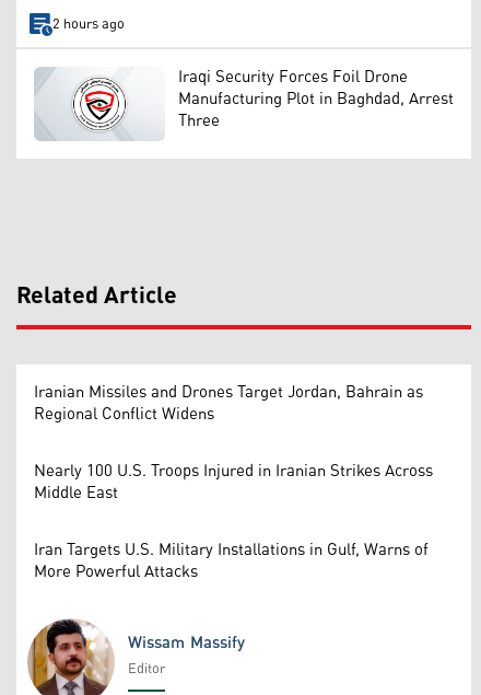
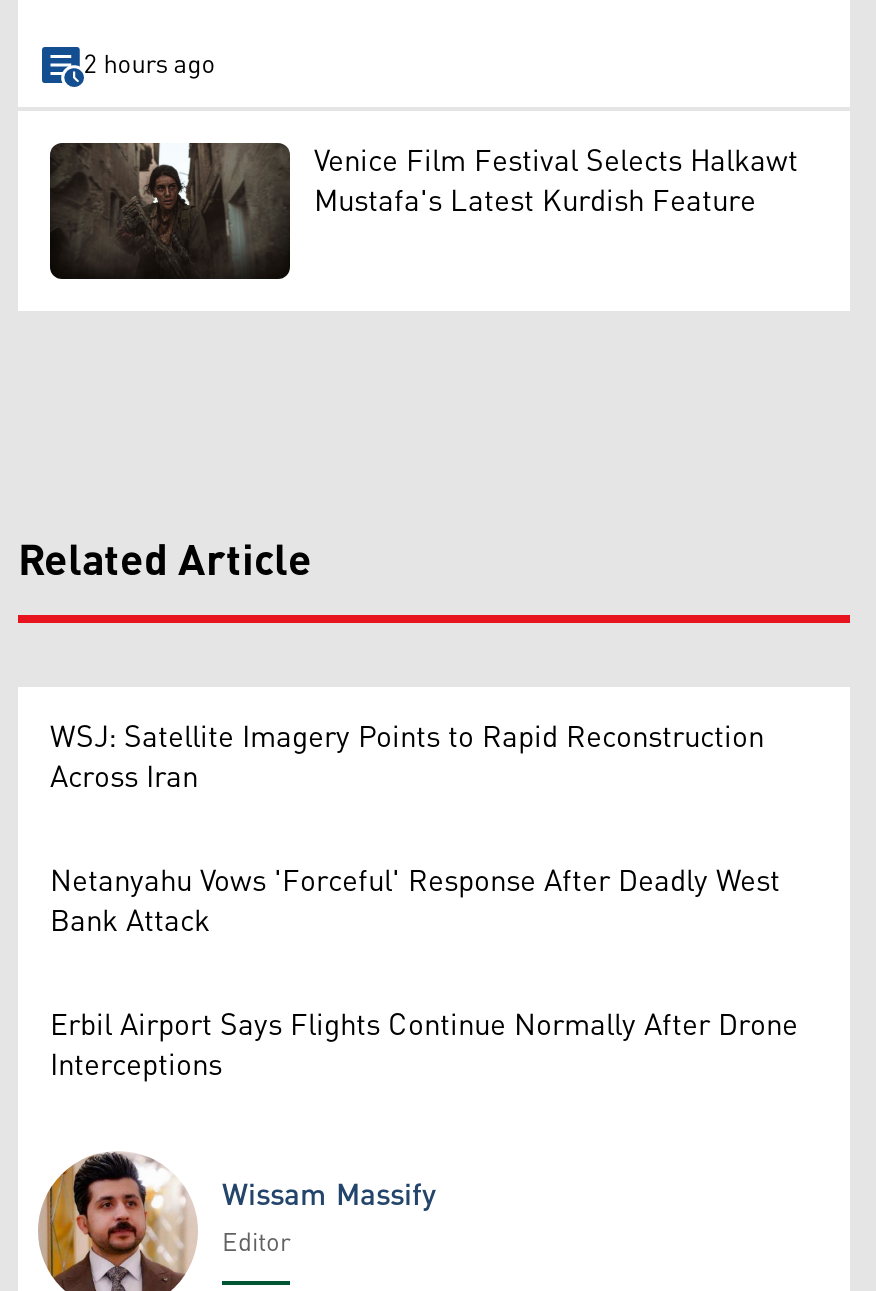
[34,61,454,141] [image] | Iraqi Security Forces Foil Drone | Manufacturing Plot in Baghdad, Arrest | Three -> [48,133,798,281] [image] | Venice Film Festival Selects Halkawt | Mustafa's Latest Kurdish Feature
[34,376,423,430] Iranian Missiles and Drones Target Jordan, Bahrain as | Regional Conflict Widens -> [50,708,764,806] WSJ: Satellite Imagery Points to Rapid Reconstruction | Across Iran
[34,455,433,508] Nearly 100 U.S. Troops Injured in Iranian Strikes Across | Middle East -> [50,852,780,950] Netanyahu Vows 'Forceful' Response After Deadly West | Bank Attack
[34,534,429,587] Iran Targets U.S. Military Installations in Gulf, Warns of | More Powerful Attacks -> [50,996,798,1094] Erbil Airport Says Flights Continue Normally After Drone | Interceptions

